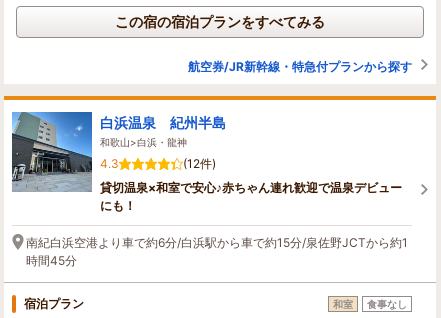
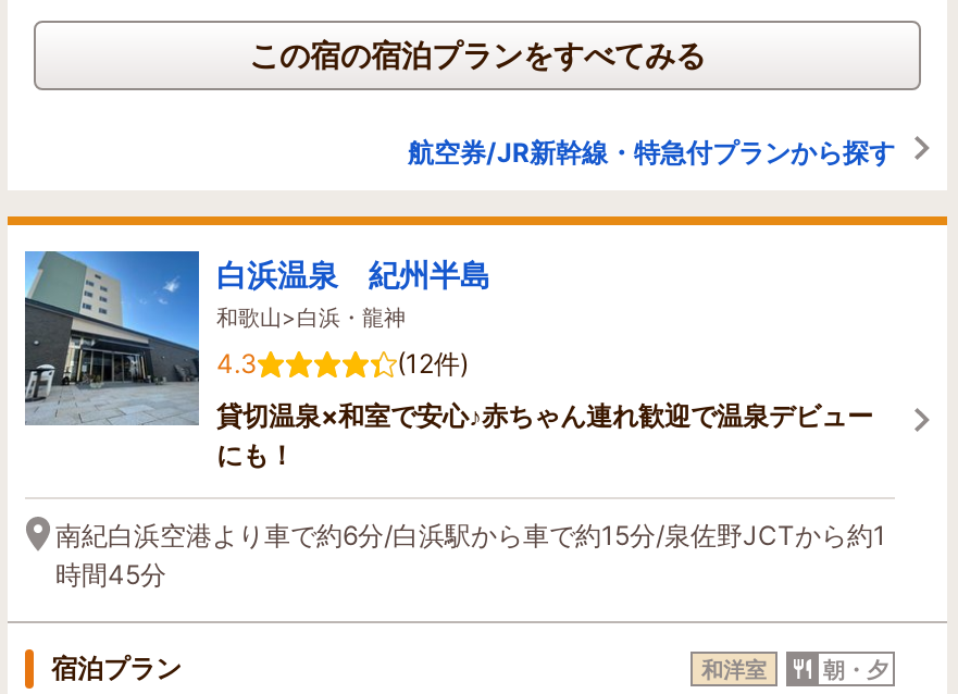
[333,298,407,310] 和室 | 食事なし -> [701,655,888,681] 和洋室 | 朝・夕

